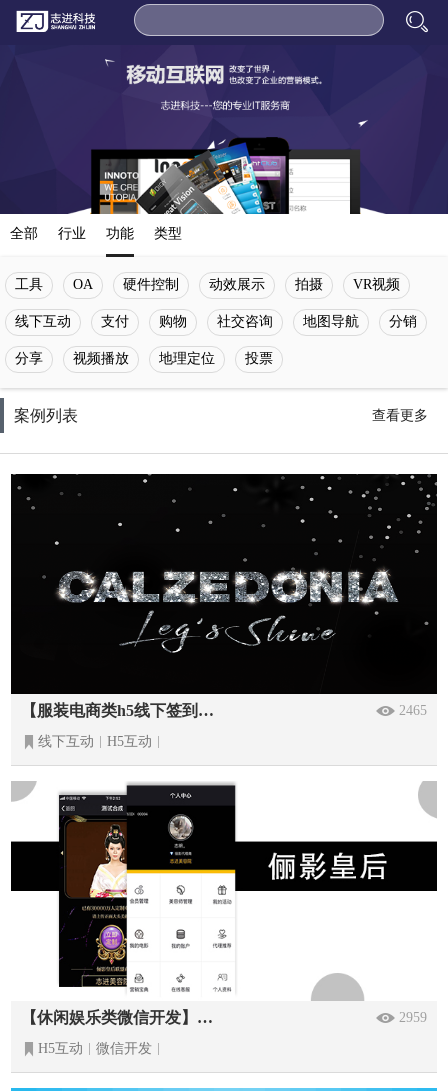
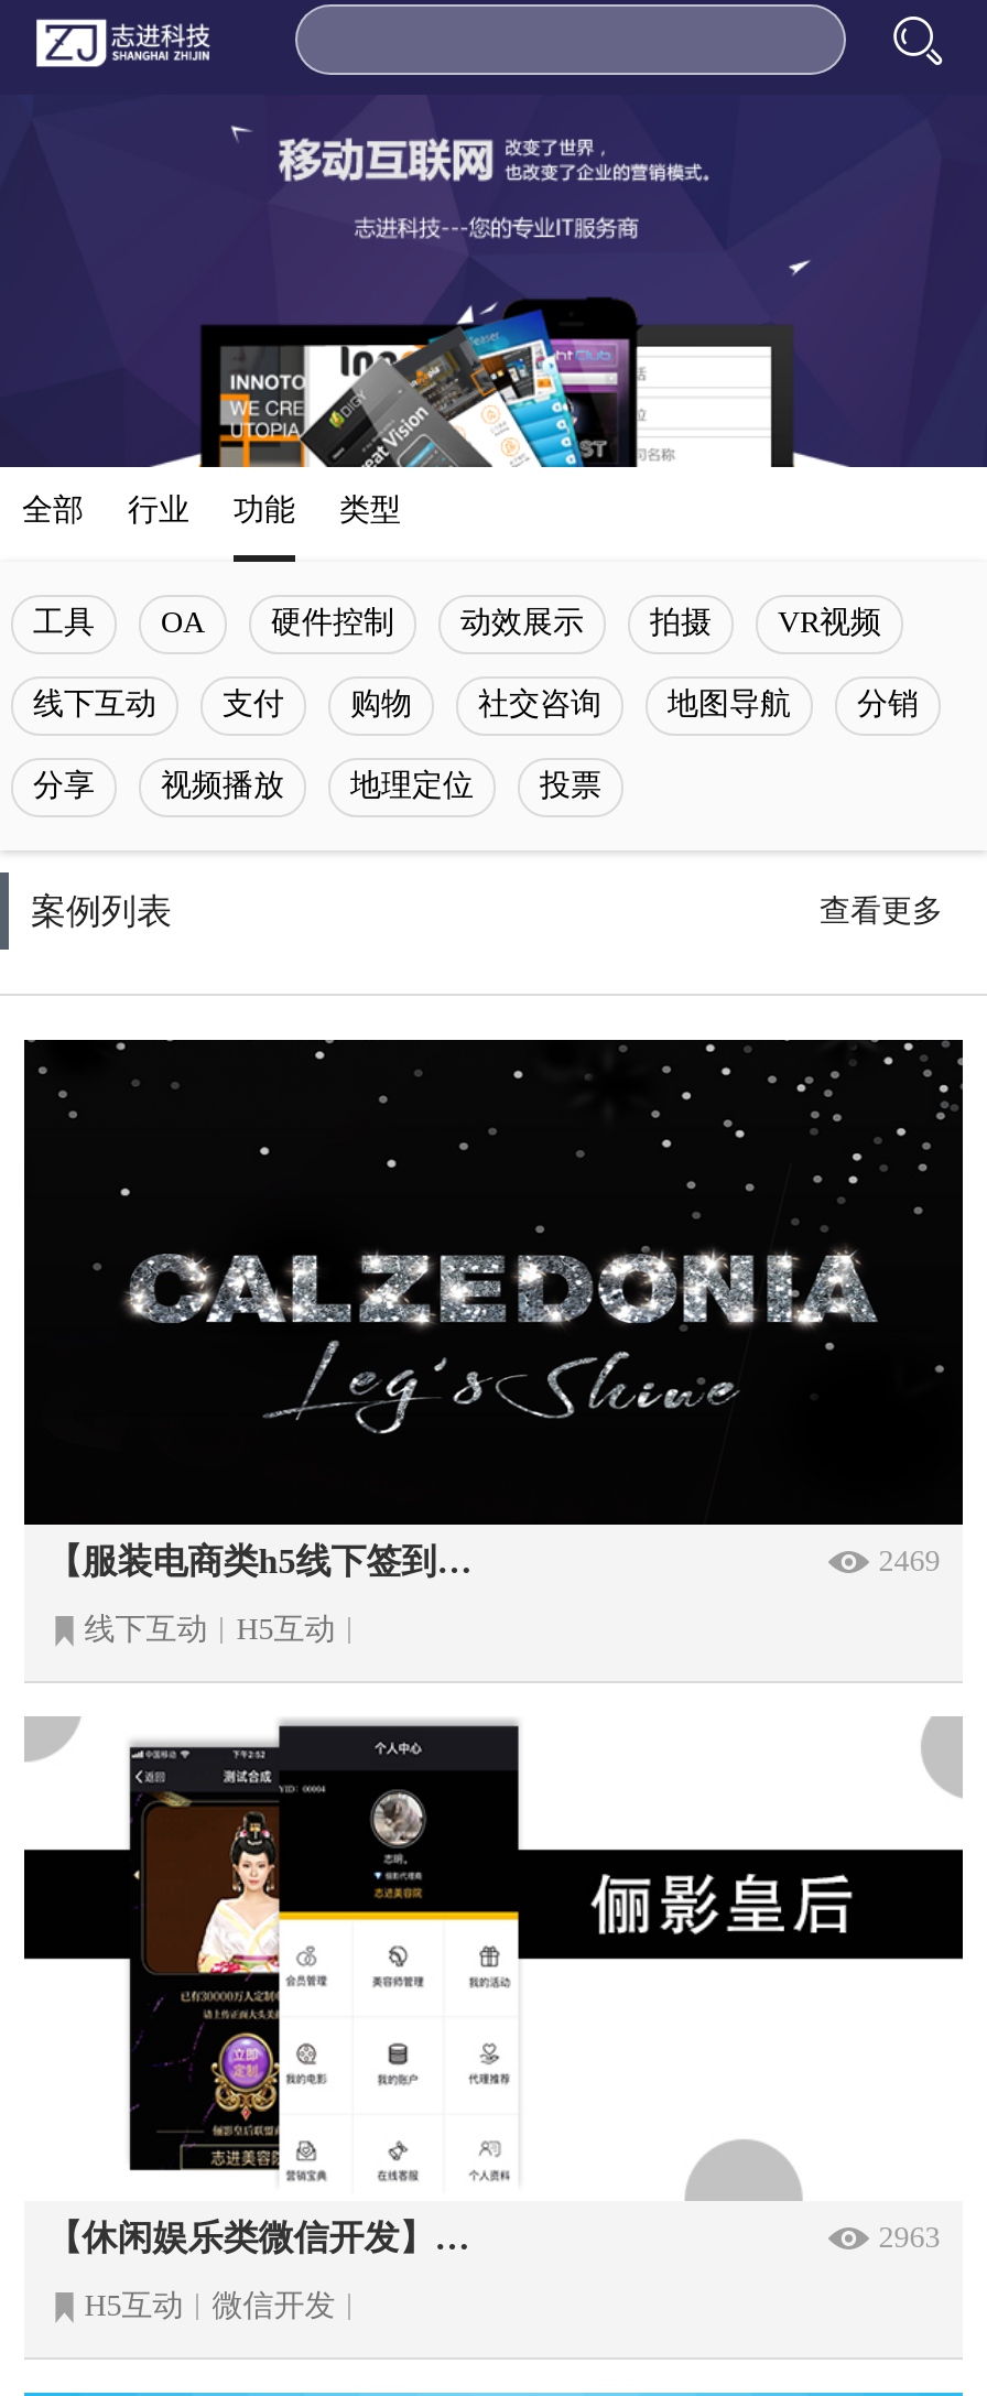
[399,703,427,718] 2465 -> [879,1544,940,1577] 2469
[399,1010,427,1025] 2959 -> [879,2220,940,2253] 2963

